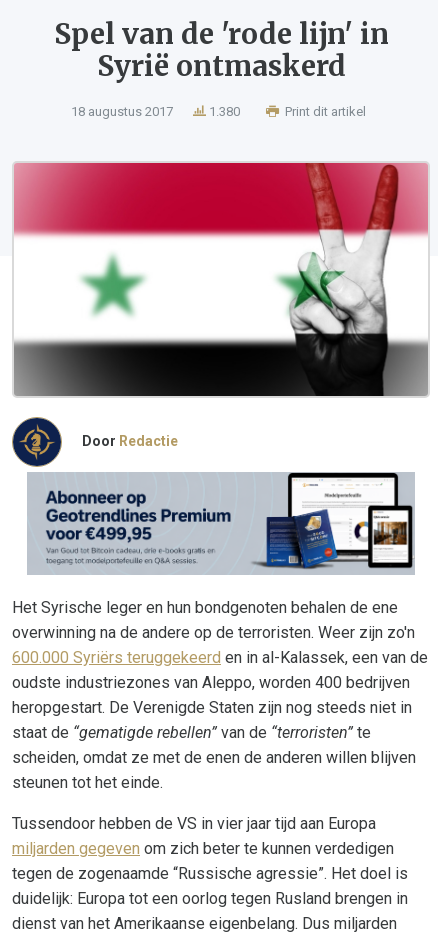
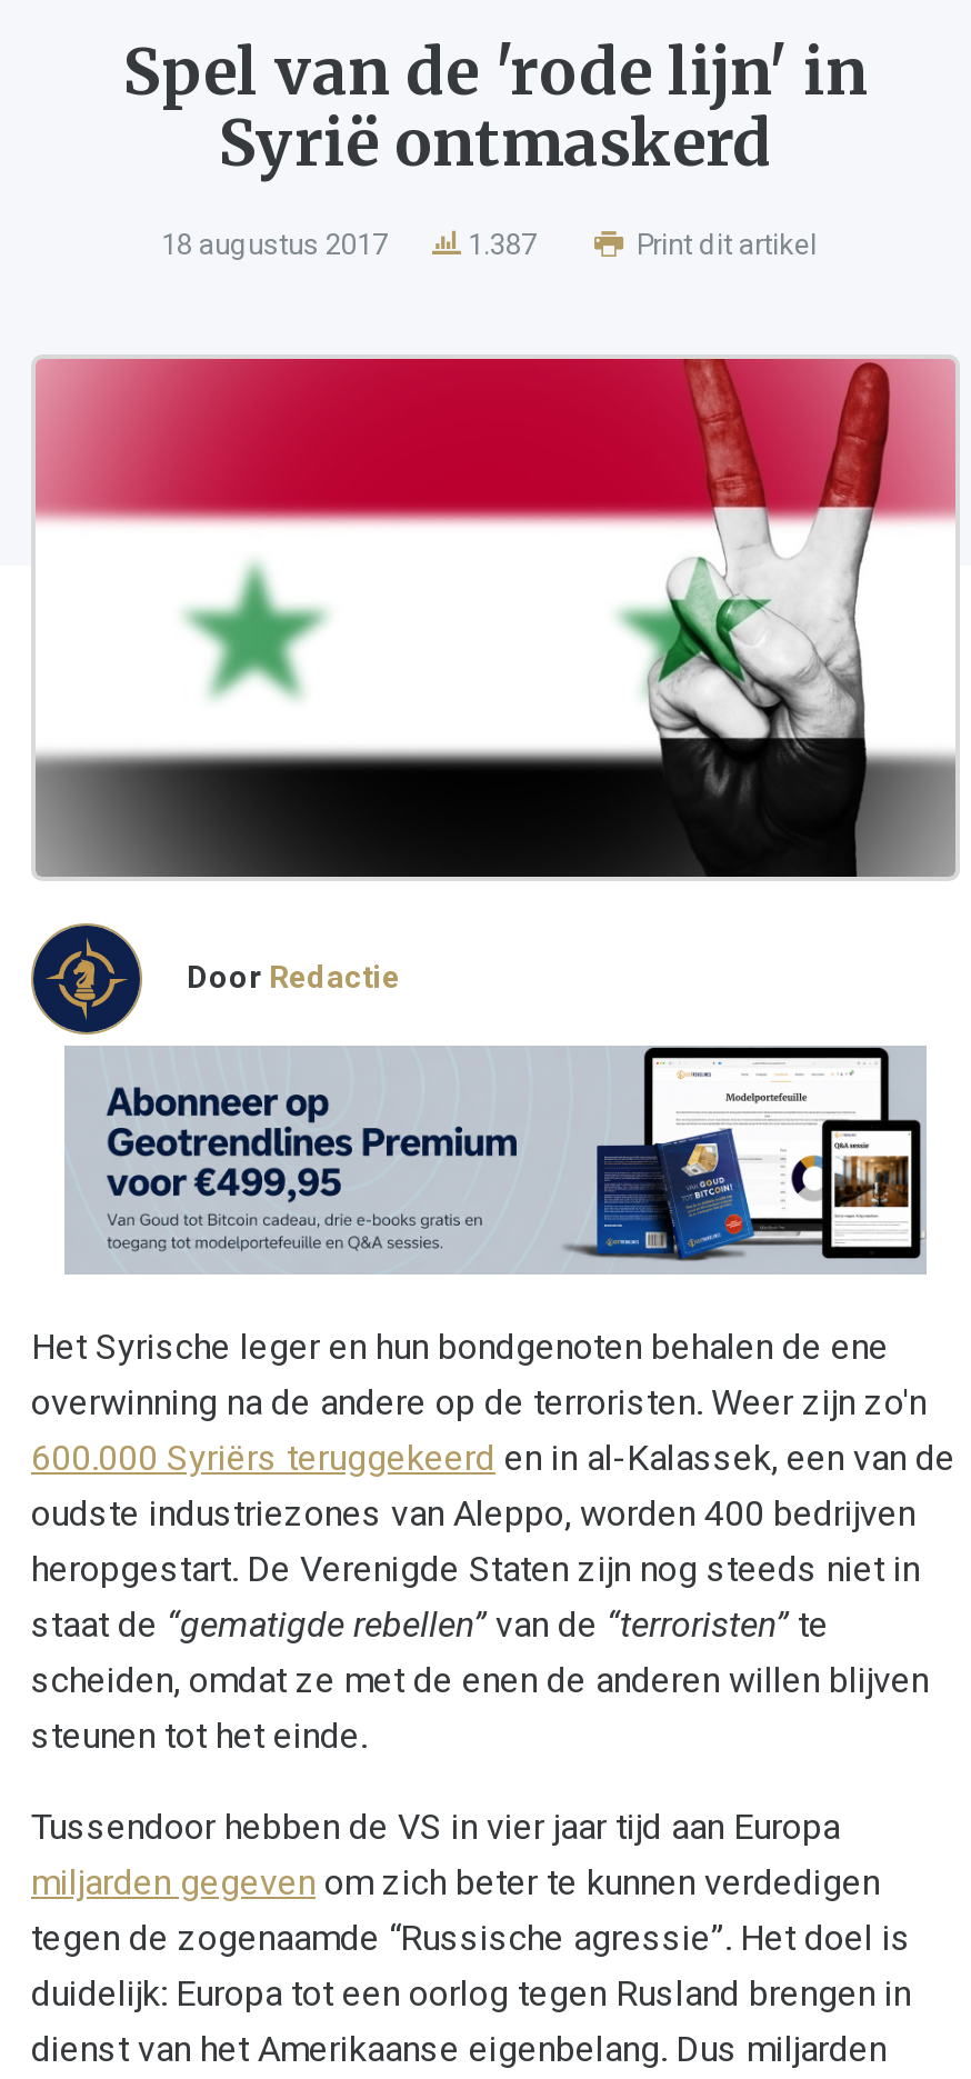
[205,104,239,119] 1.380 -> [461,228,537,261] 1.387

